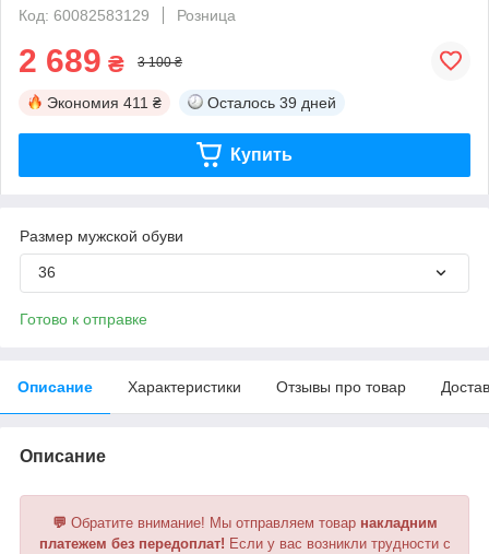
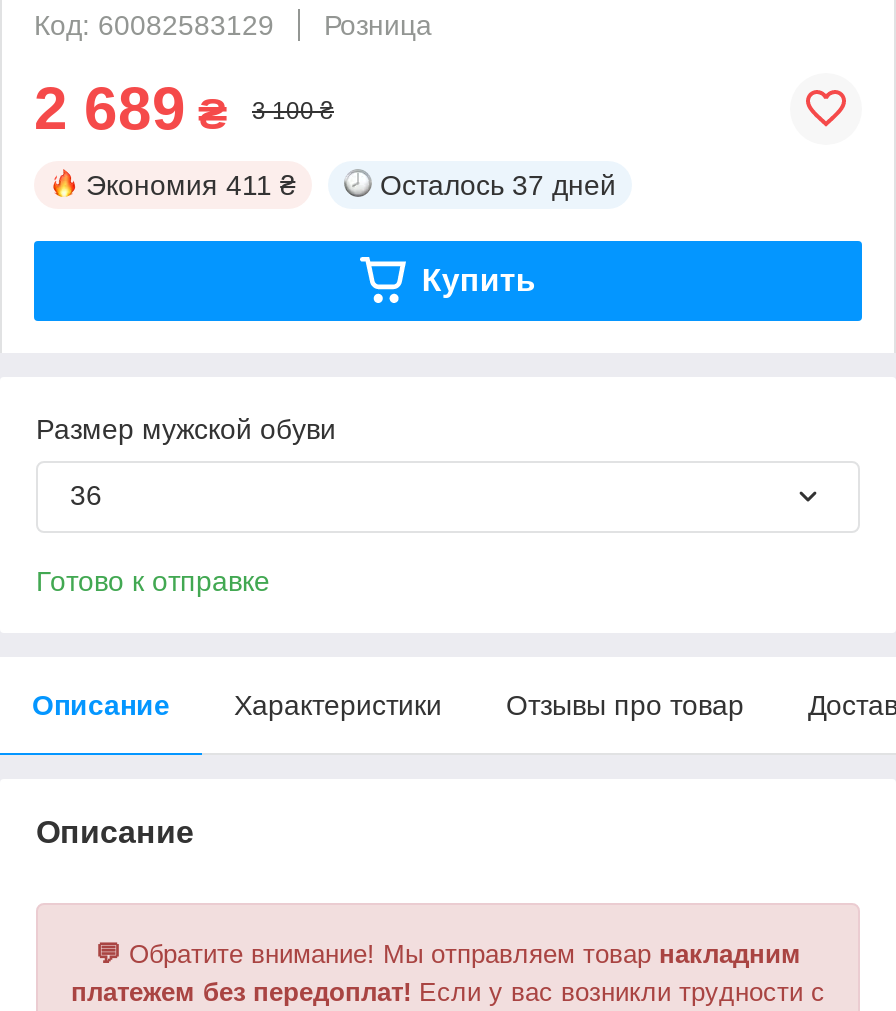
[207,94,336,111] Осталось 39 дней -> [380,169,616,201] Осталось 37 дней

